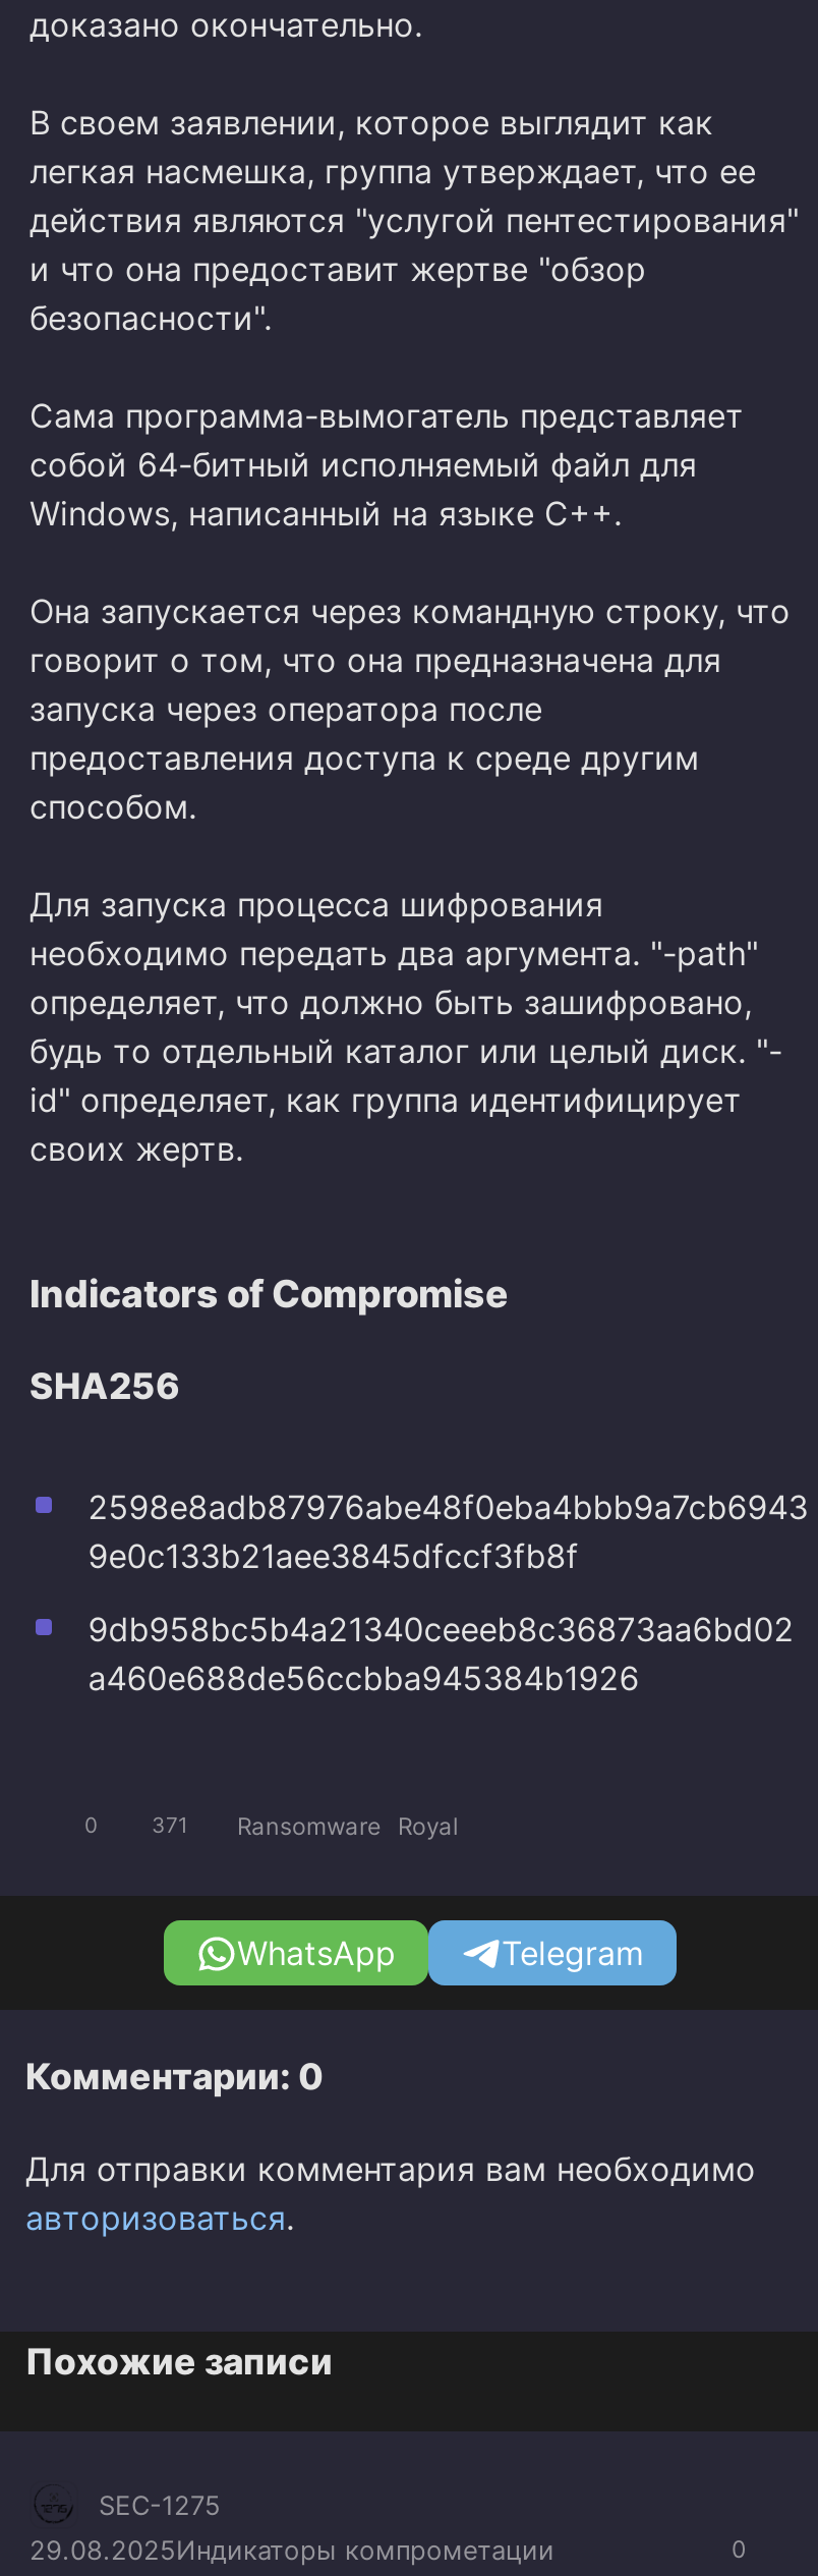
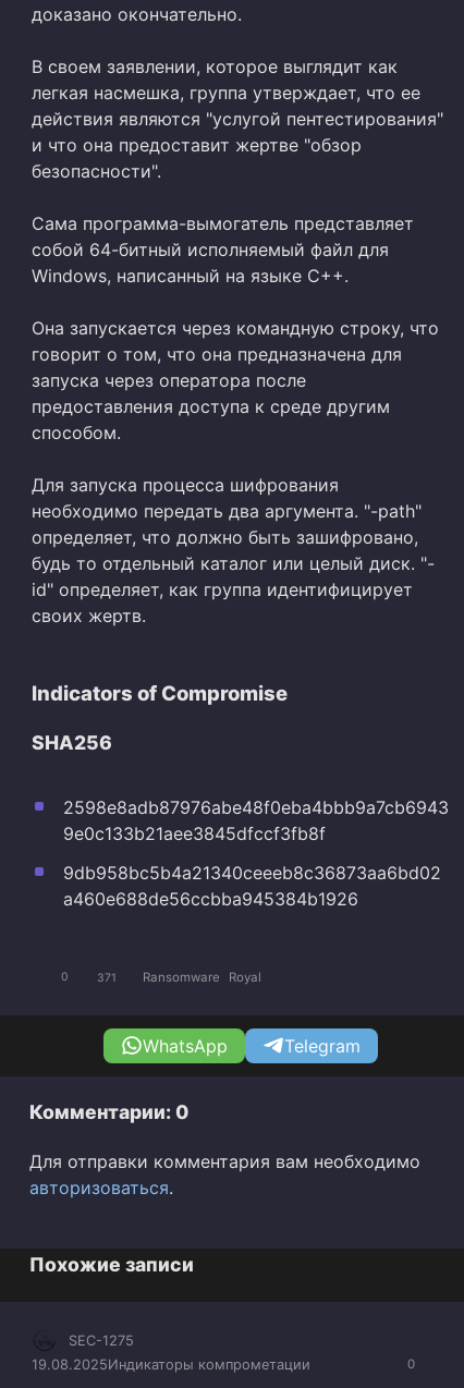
[30,2535,554,2565] 29.08.2025Индикаторы компрометации -> [32,1356,310,1373] 19.08.2025Индикаторы компрометации

